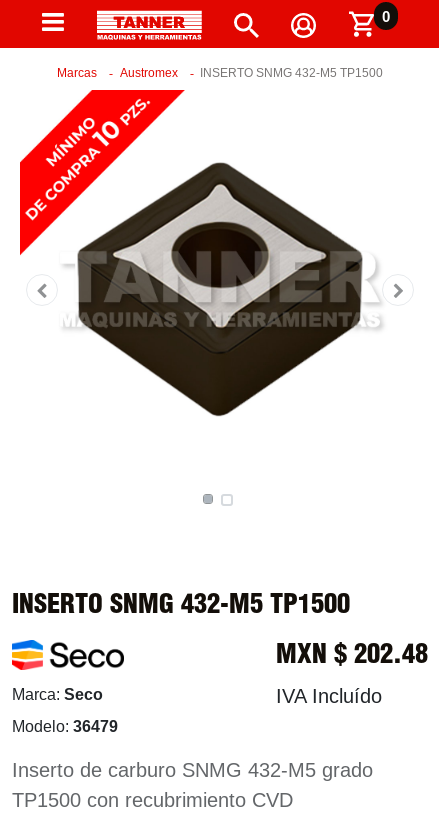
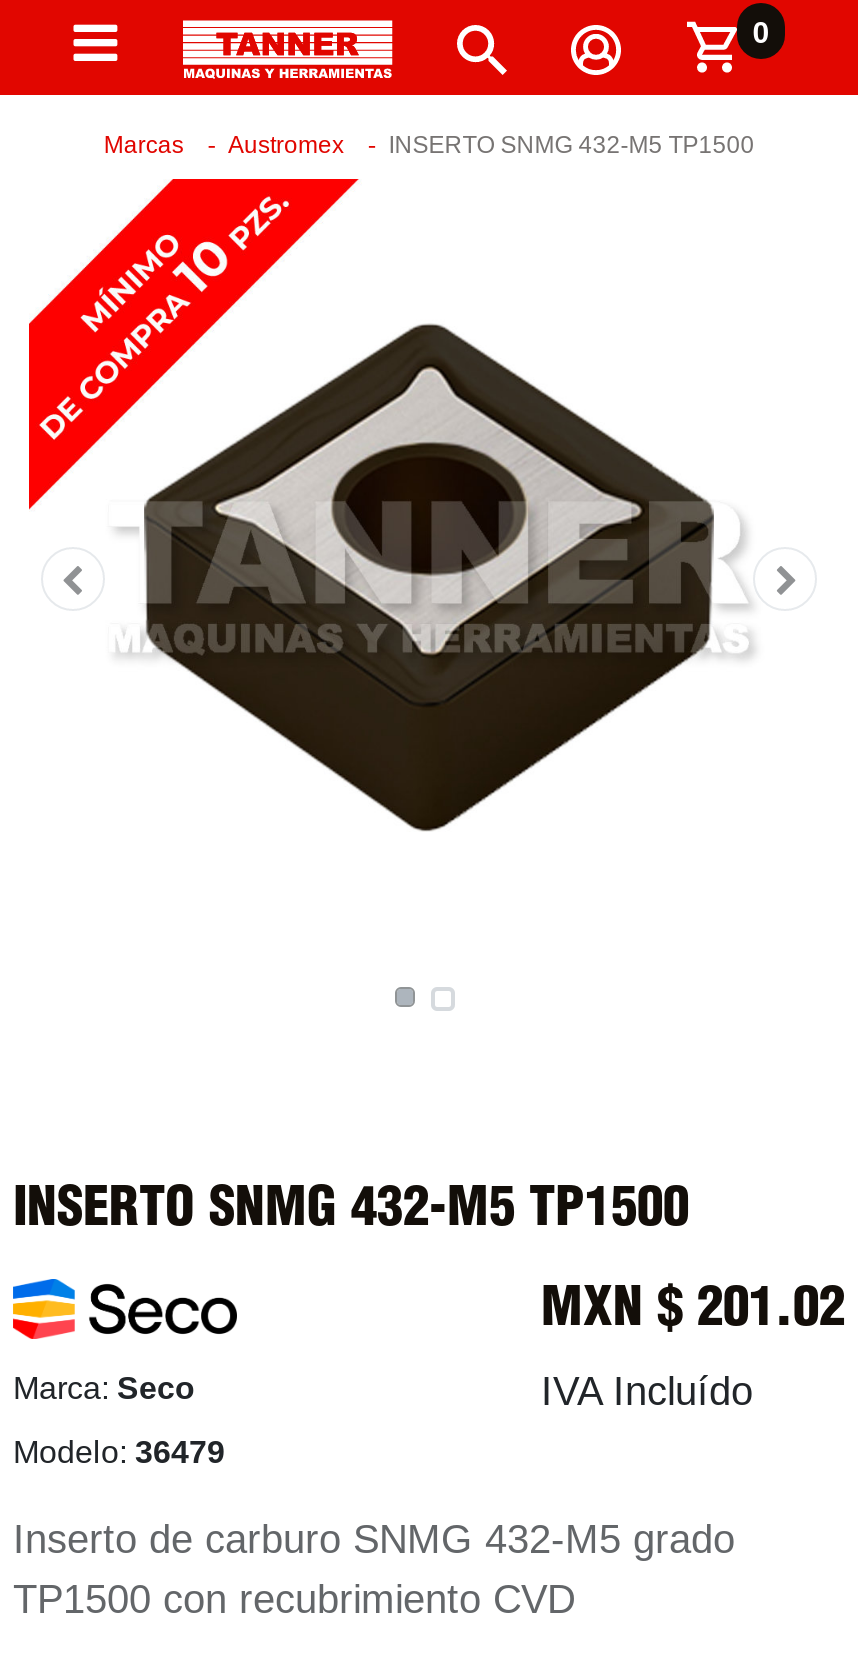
[276,643,428,668] MXN $202.48 -> [541,1284,845,1334] MXN $201.02

